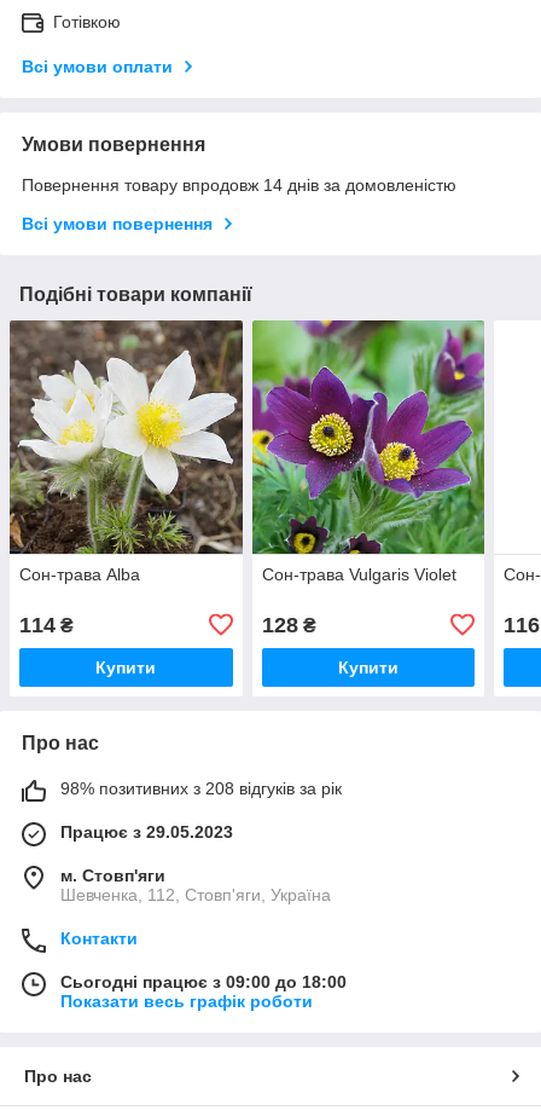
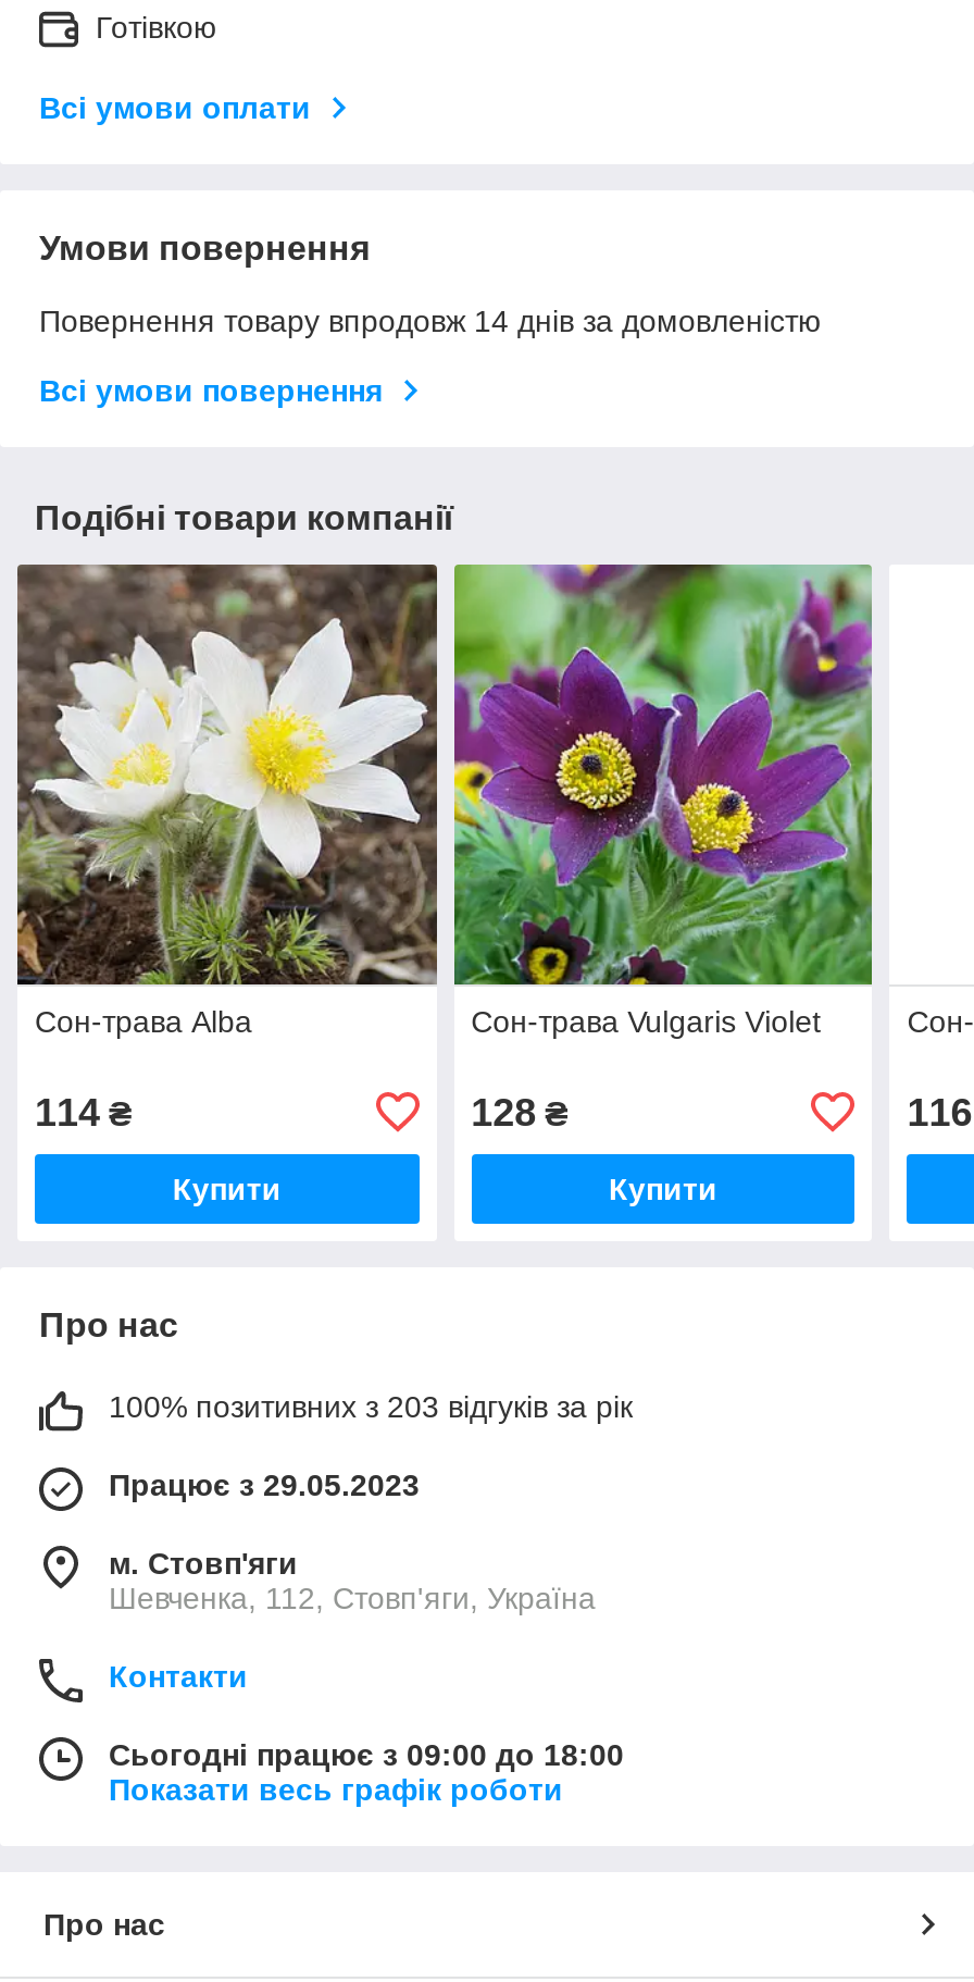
[60,778,342,798] 98% позитивних з 208 відгуків за рік -> [109,1389,633,1424] 100% позитивних з 203 відгуків за рік

